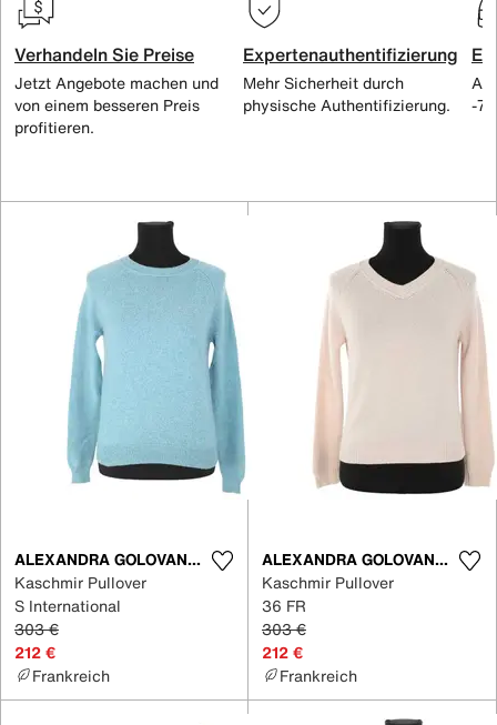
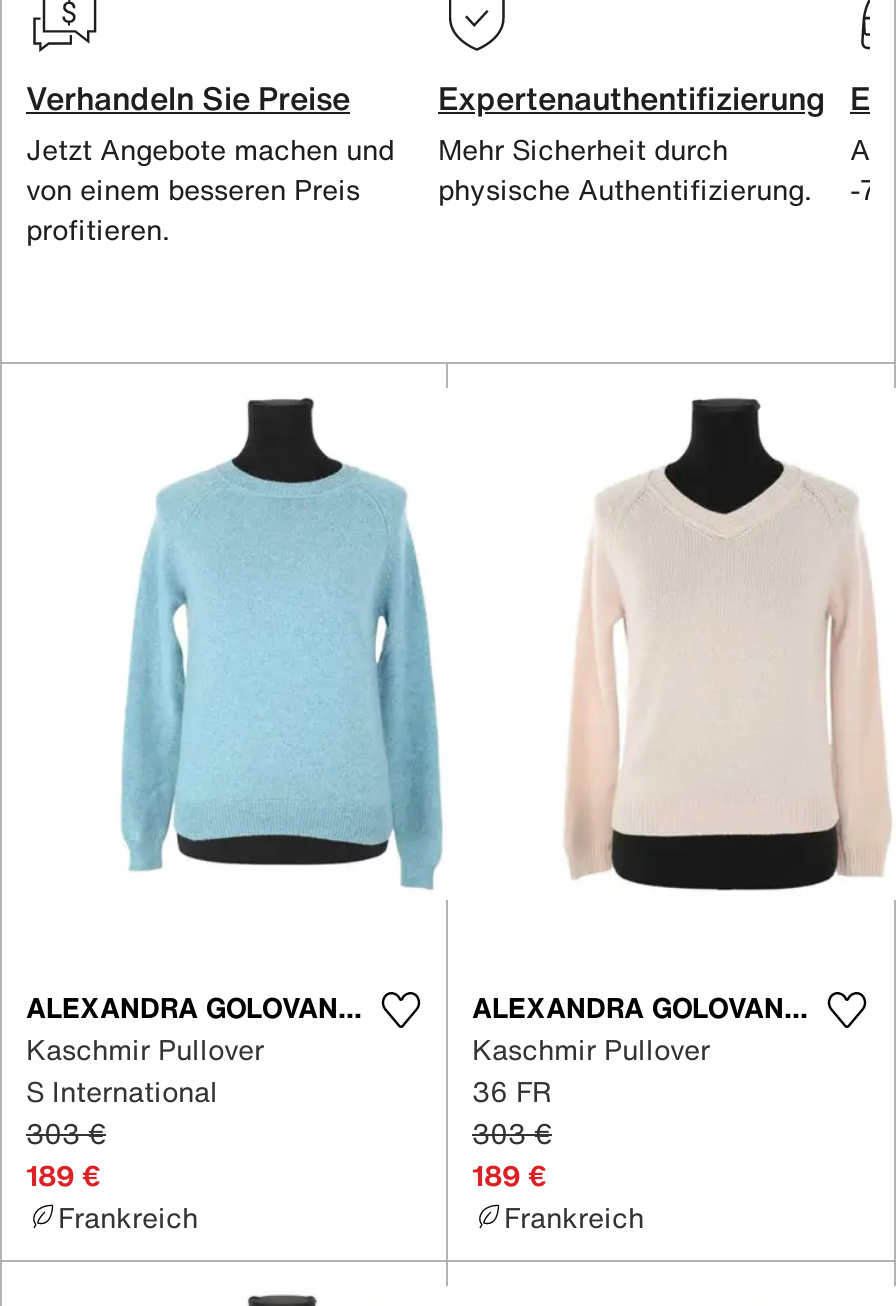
[14,640,55,663] 212 € -> [26,1153,100,1195] 189 €
[262,640,303,663] 212 € -> [472,1153,546,1195] 189 €

